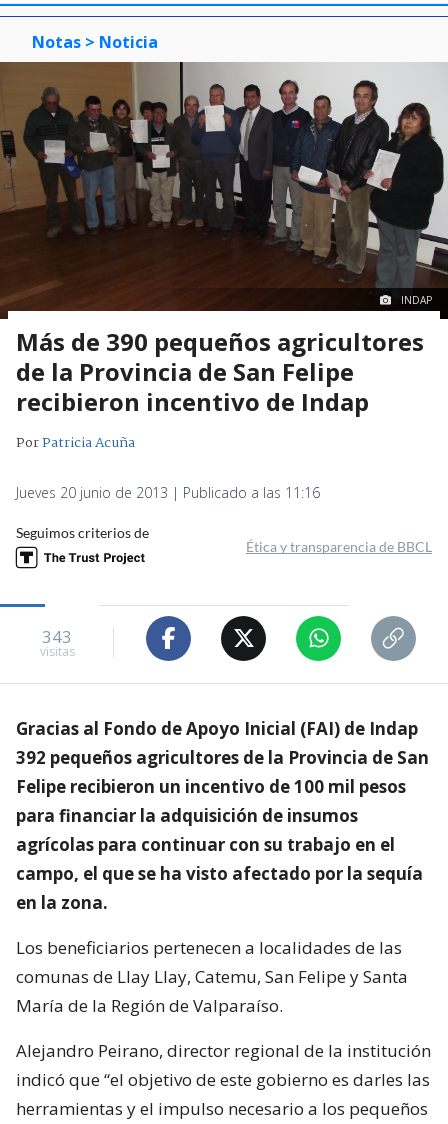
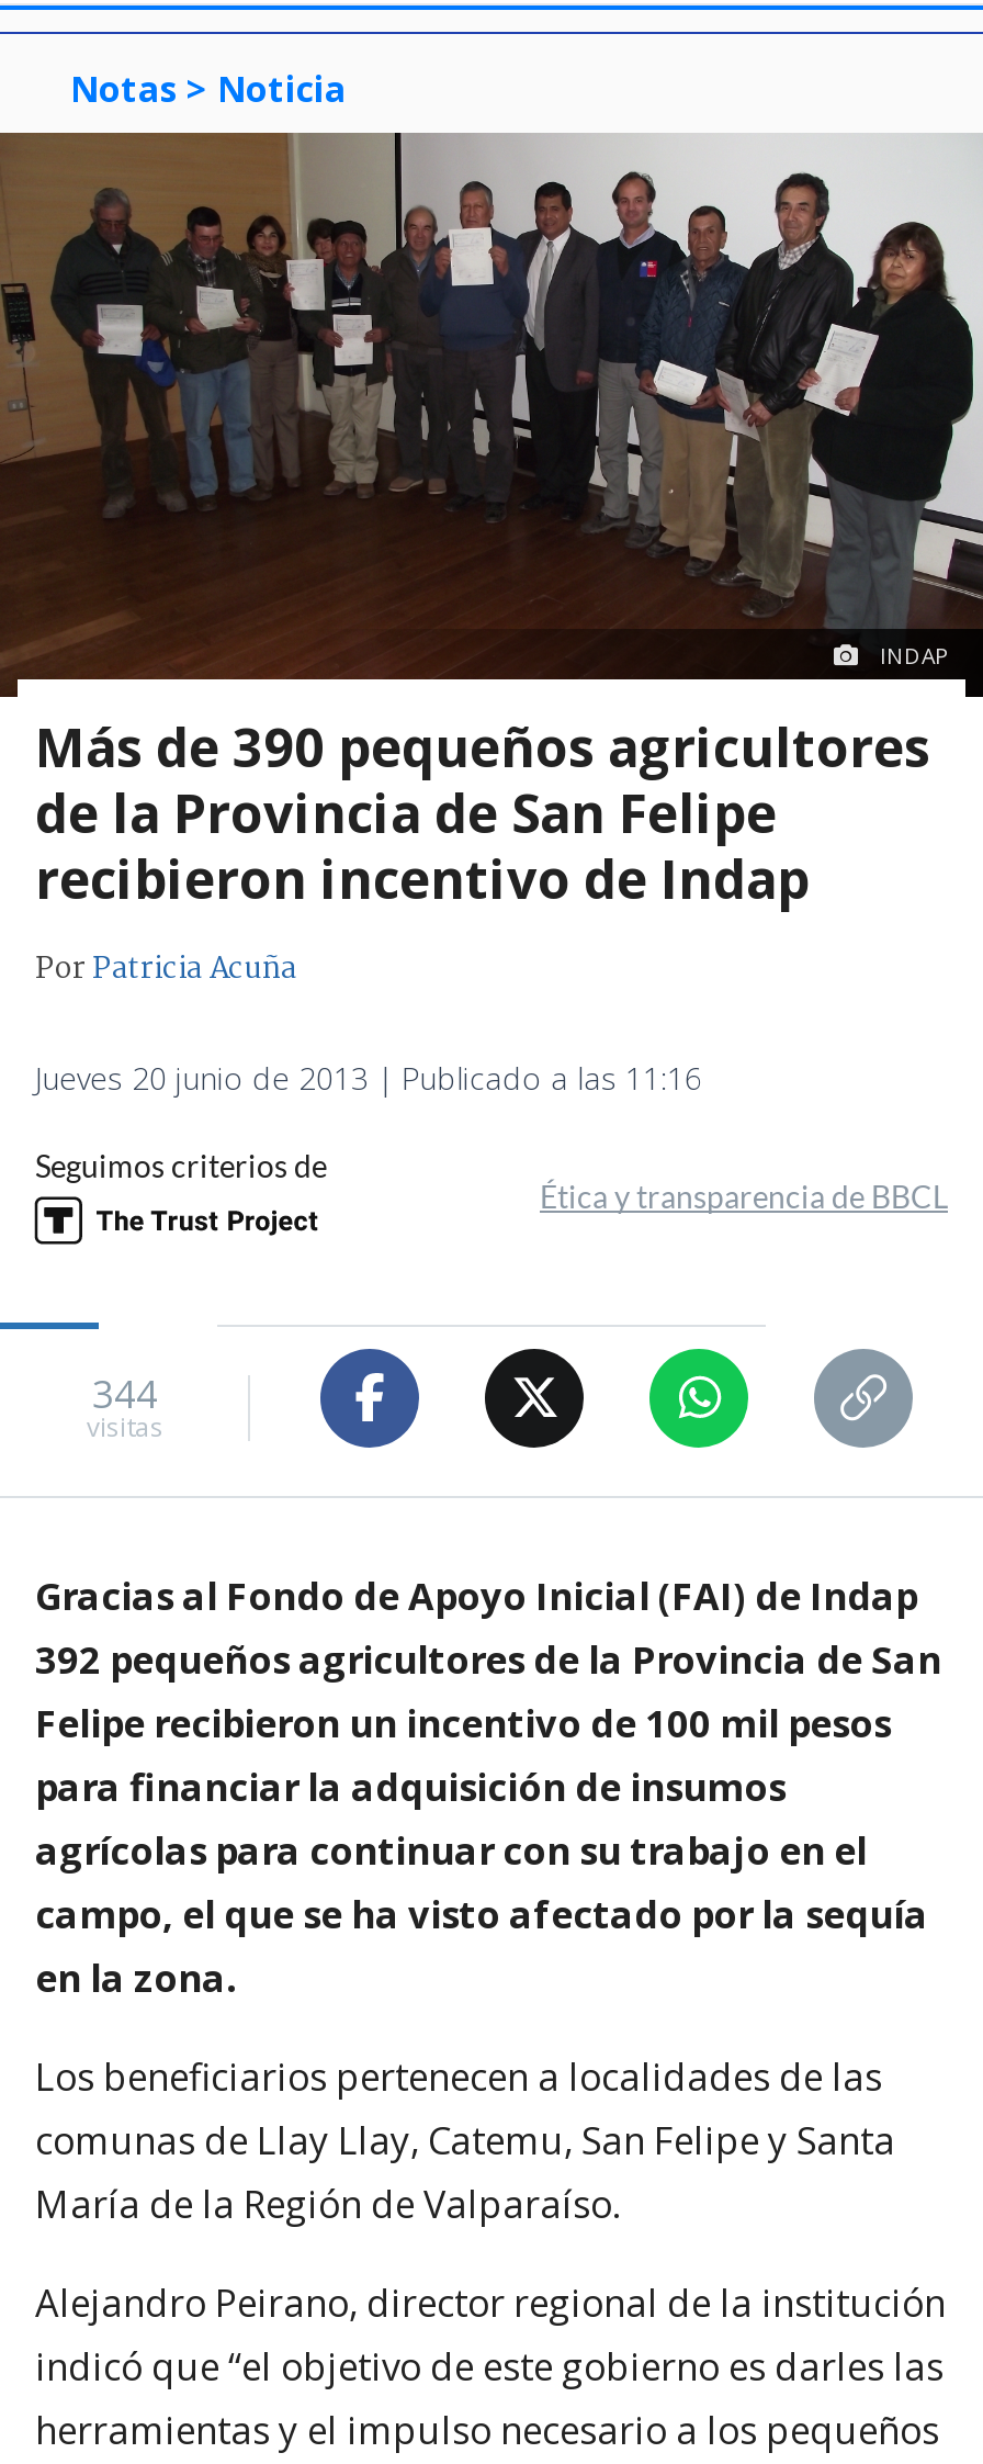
[42,625,72,648] 343 -> [92,1369,158,1420] 344

